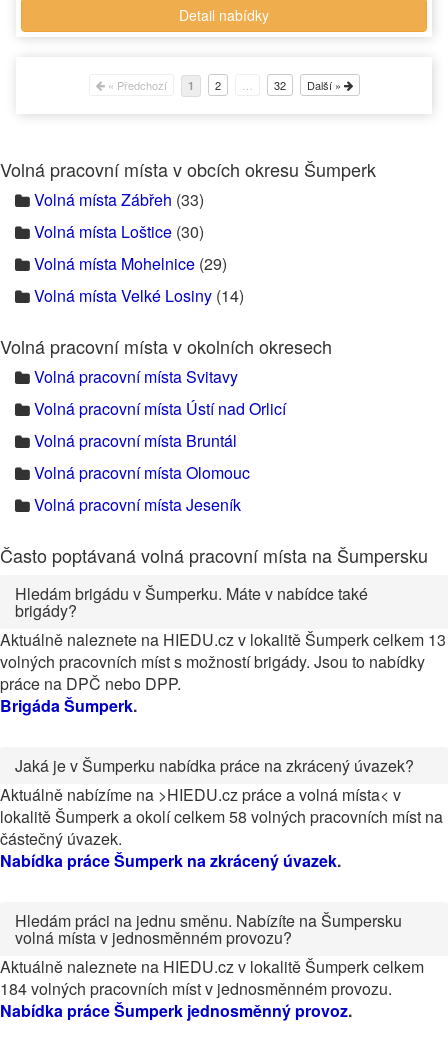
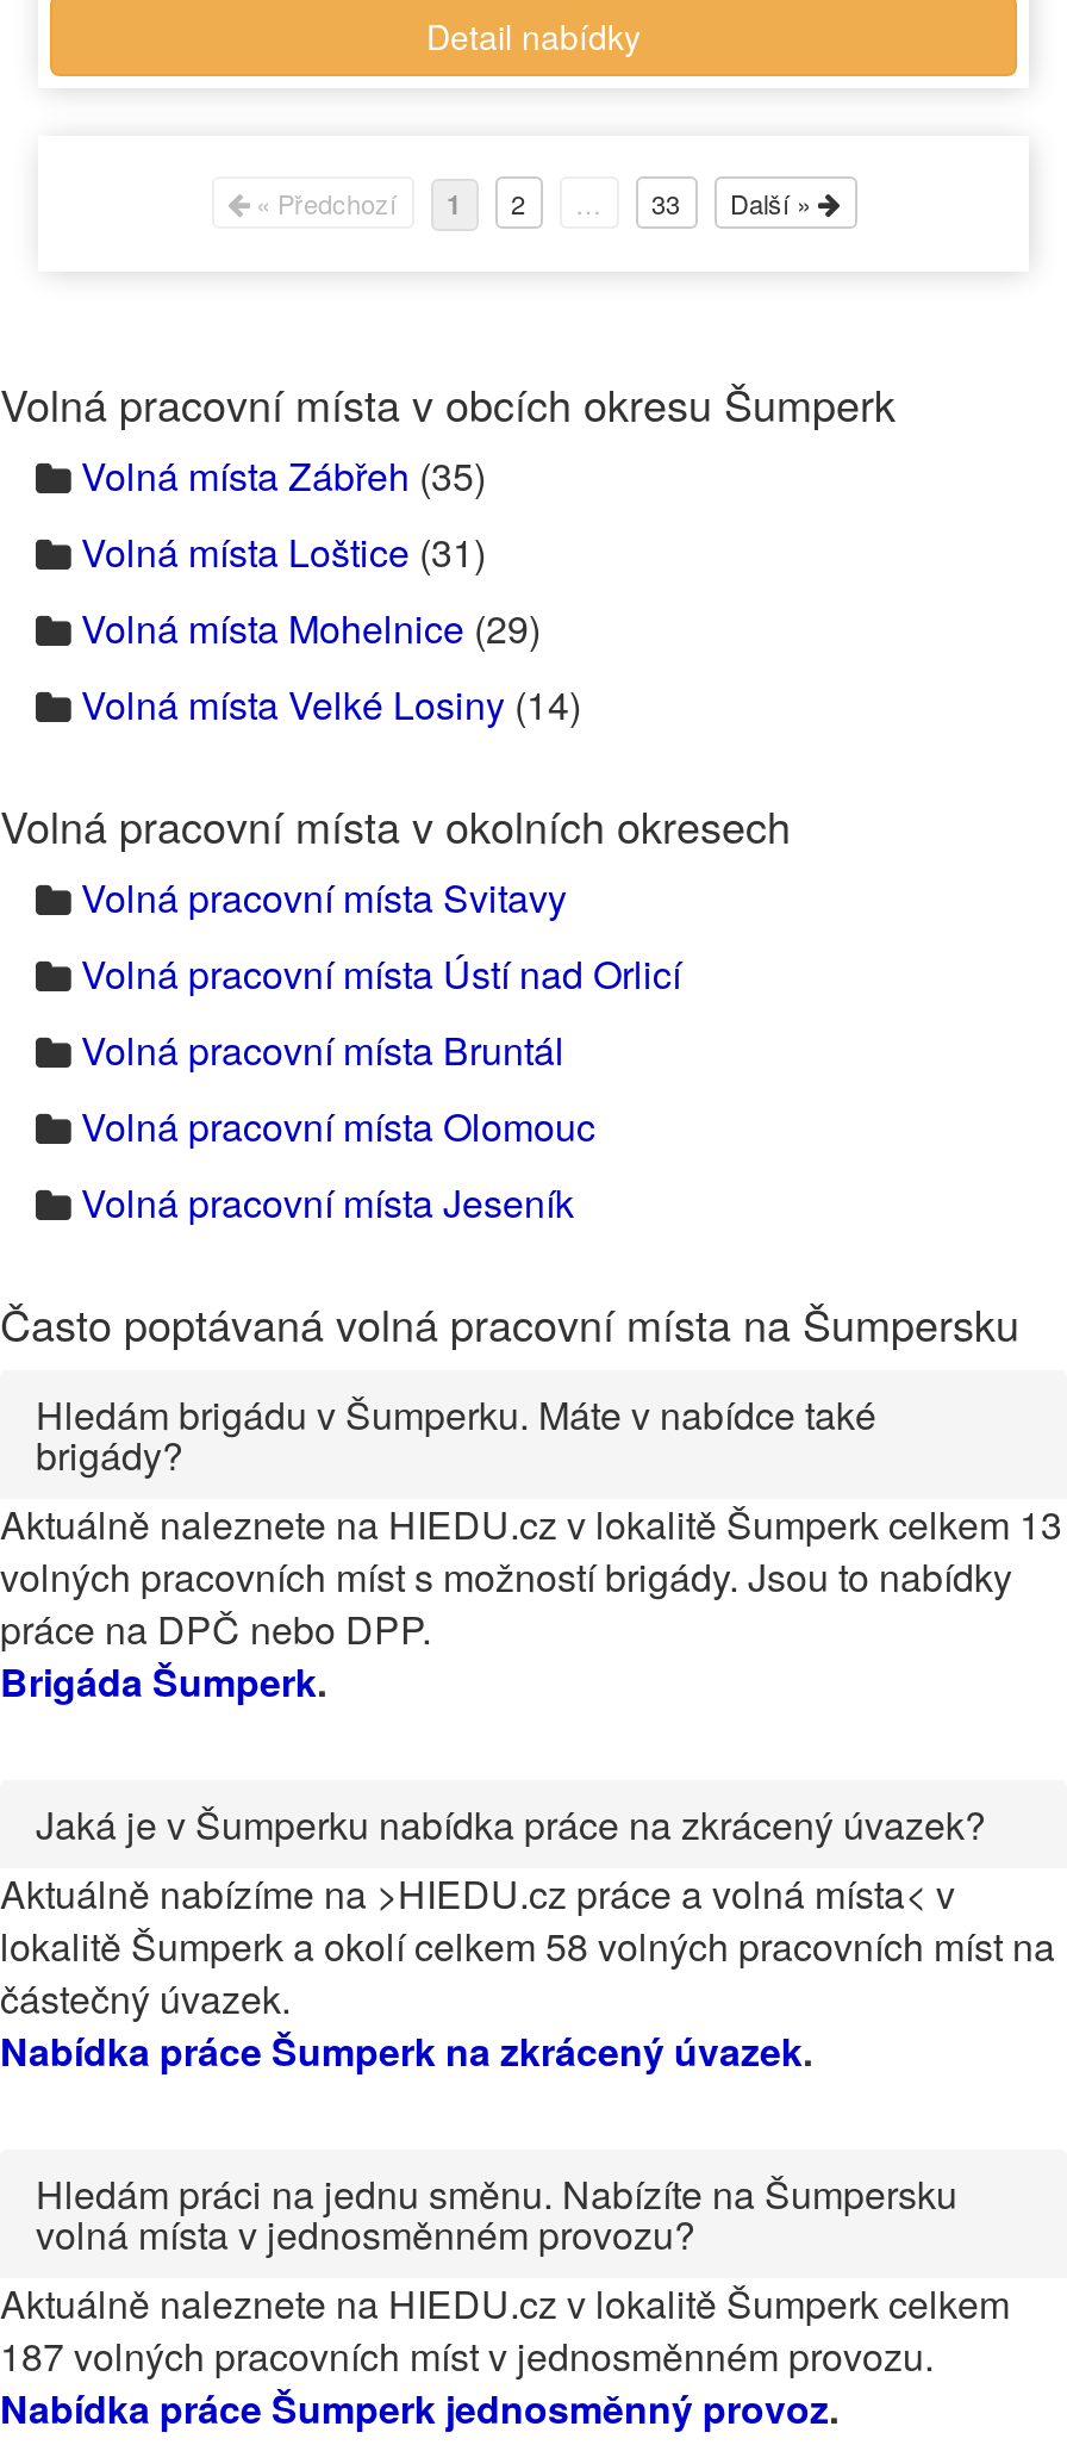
[273,77,285,93] 32 -> [651,183,680,222] 33
[34,188,204,211] Volná místa Zábřeh (33) -> [81,448,486,503] Volná místa Zábřeh (35)
[34,220,204,243] Volná místa Loštice (30) -> [81,524,486,579] Volná místa Loštice (31)
[0,977,392,1000] 184 volných pracovních míst v jednosměnném provozu. -> [0,2328,934,2383] 187 volných pracovních míst v jednosměnném provozu.

